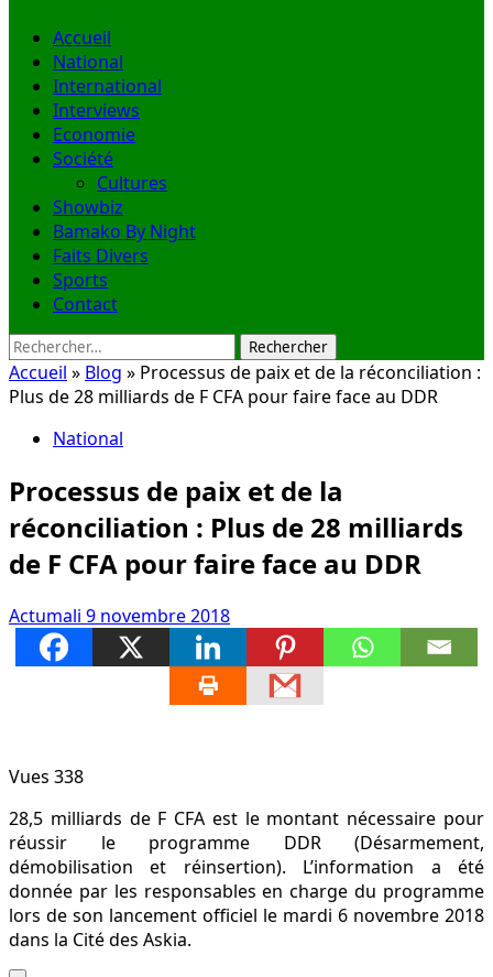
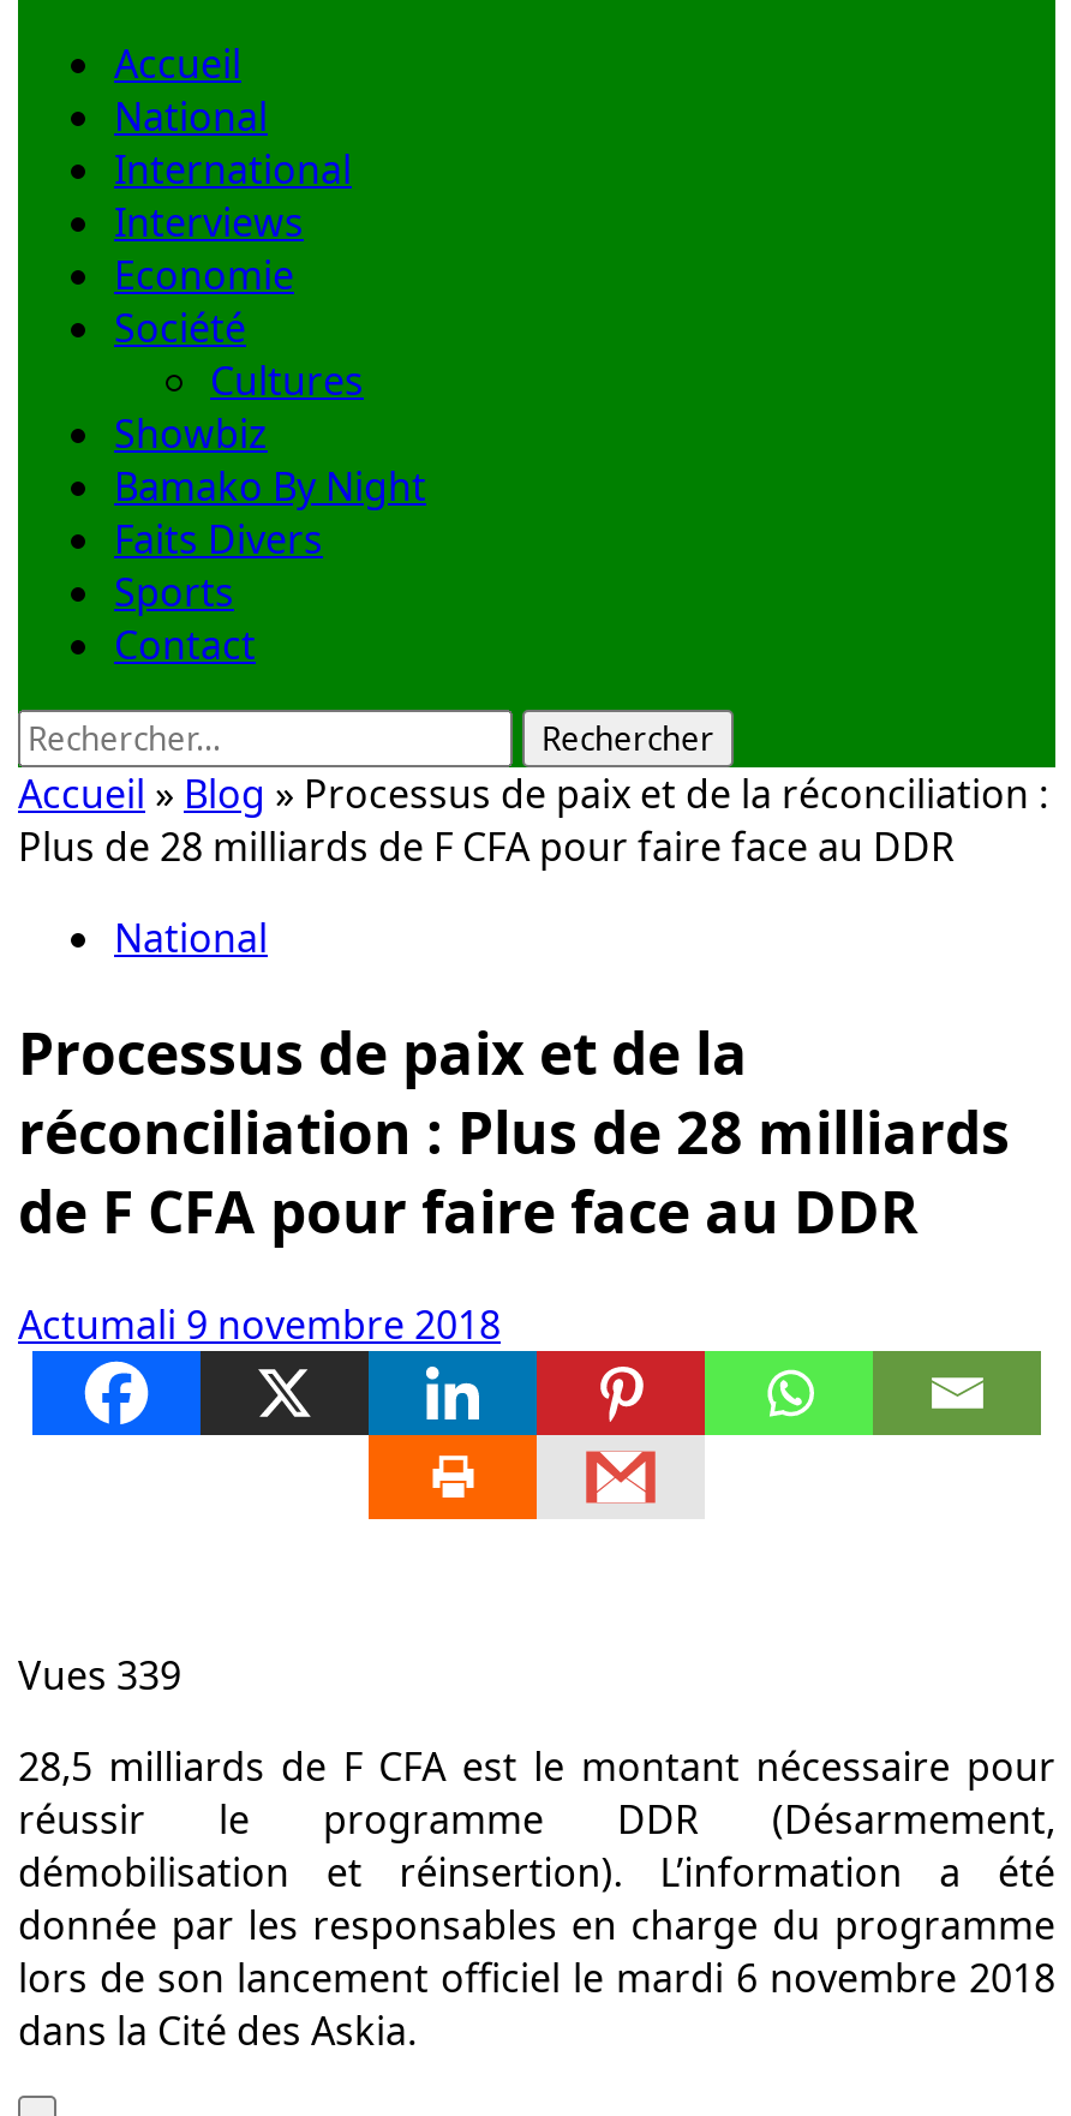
[9,764,84,788] Vues 338 -> [18,1648,181,1701] Vues 339

